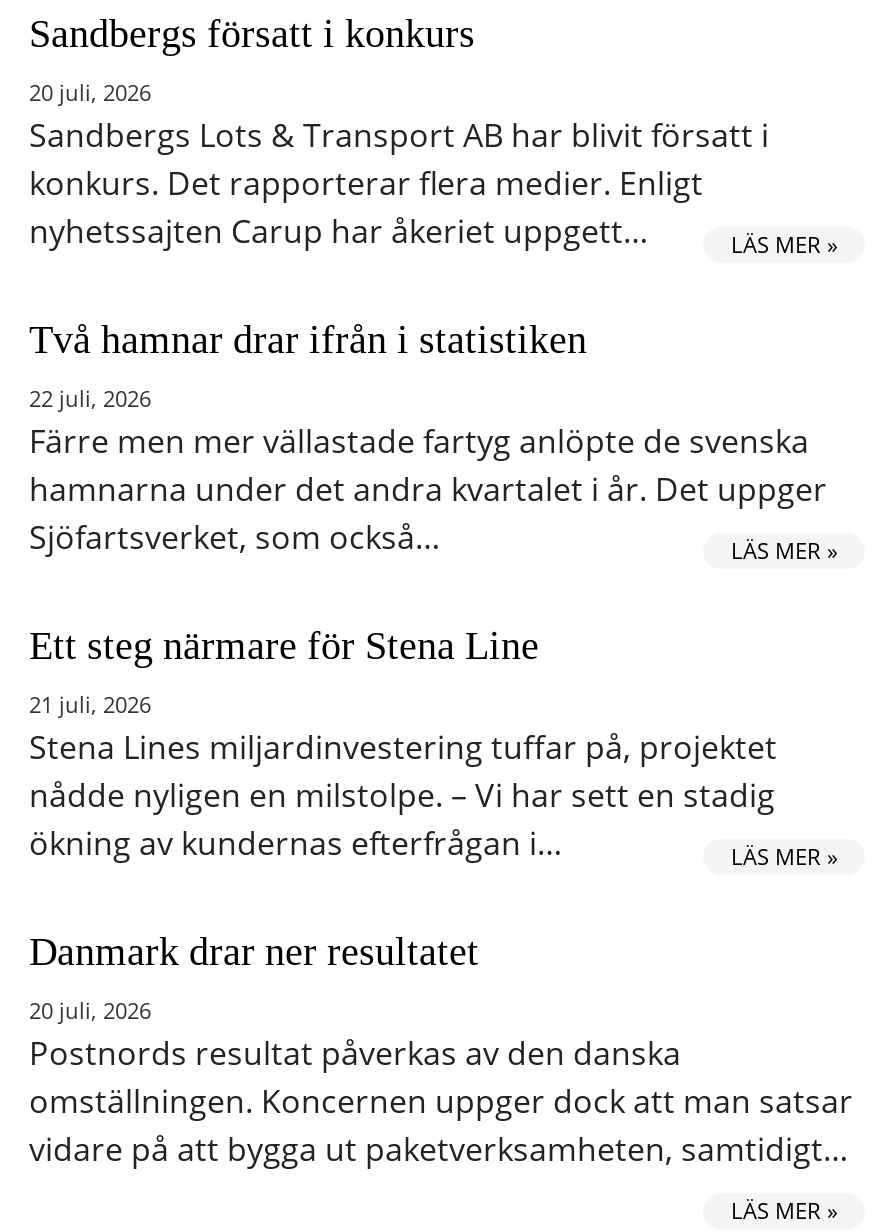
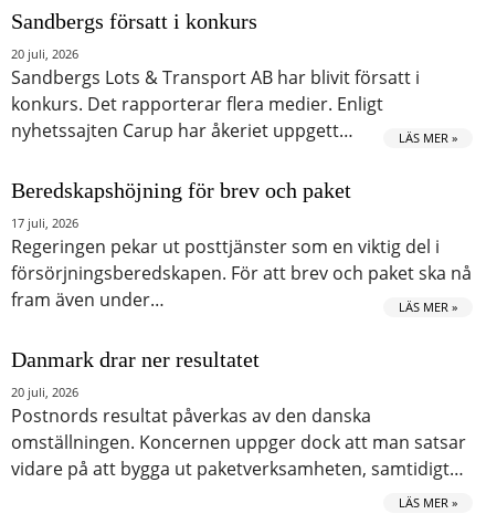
[29,317,837,865] Två hamnar drar ifrån i statistiken | 22 juli, 2026 | Färre men mer vällastade fartyg anlöpte de svenska | hamnarna under det andra kvartalet i år. Det uppger | Sjöfartsverket, som också… | LÄS MER » | Ett steg närmare för Stena Line | 21 juli, 2026 | Stena Lines miljardinvestering tuffar på, projektet | nådde nyligen en milstolpe. – Vi har sett en stadig | ökning av kundernas efterfrågan i… -> [11,178,472,312] Beredskapshöjning för brev och paket | 17 juli, 2026 | Regeringen pekar ut posttjänster som en viktig del i | försörjningsberedskapen. För att brev och paket ska nå | fram även under…

